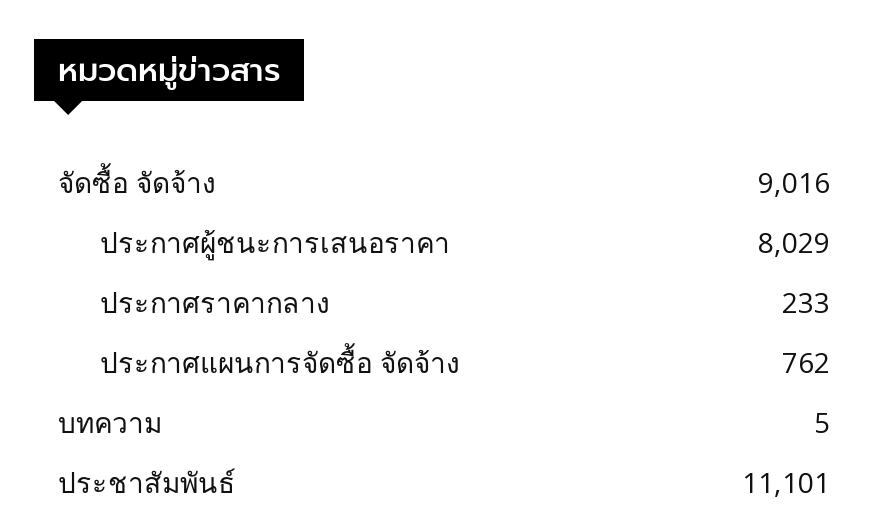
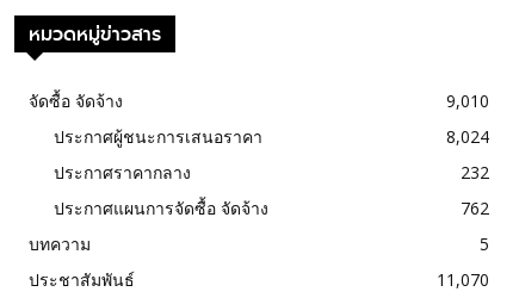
[758,162,830,200] 9,016 -> [446,89,489,112] 9,010
[758,222,830,260] 8,029 -> [446,125,489,147] 8,024
[782,282,830,320] 233 -> [461,160,489,183] 232
[742,462,830,500] 11,101 -> [437,268,489,290] 11,070

